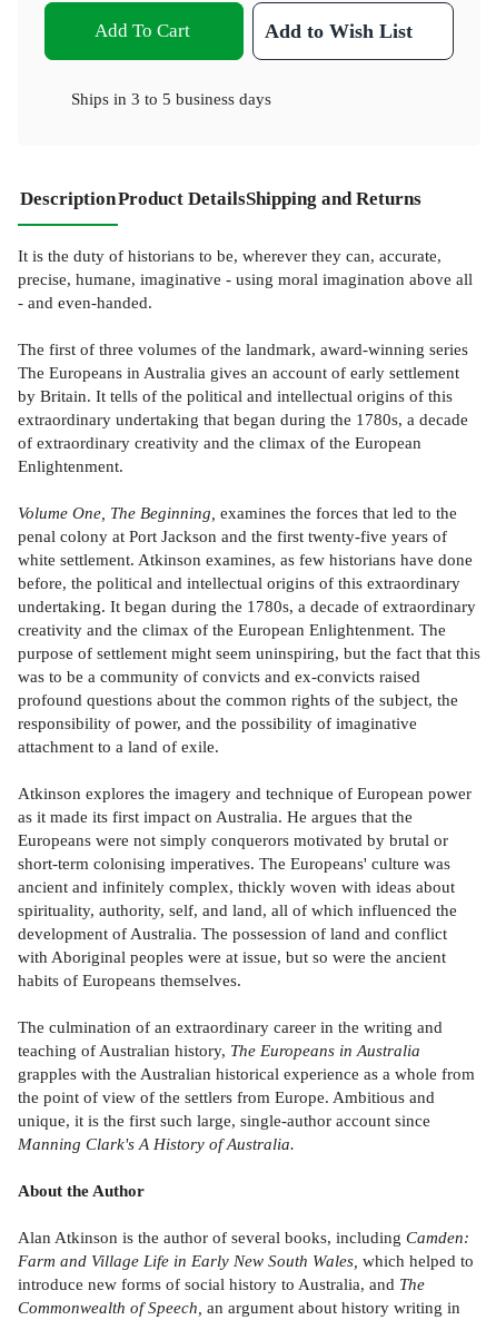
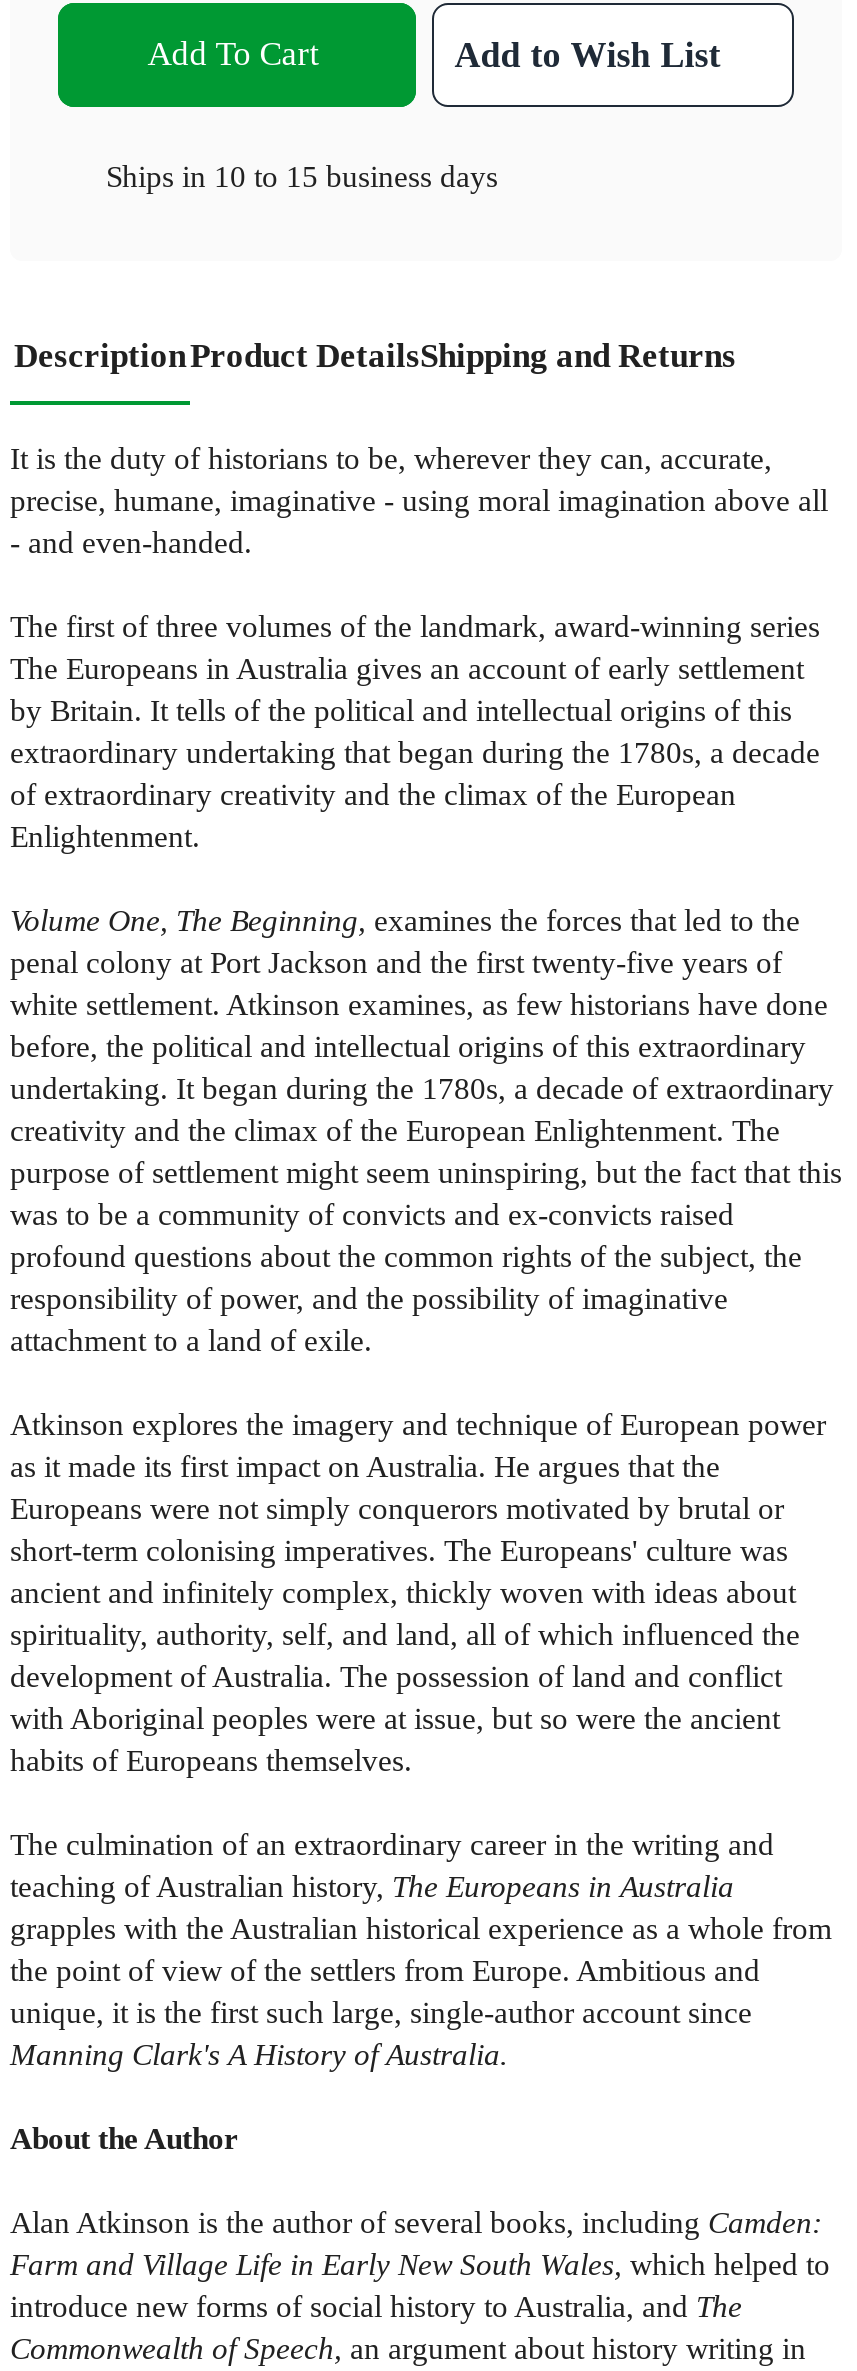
[71,89,271,108] Ships in 3 to 5 business days -> [106,160,498,194] Ships in 10 to 15 business days

